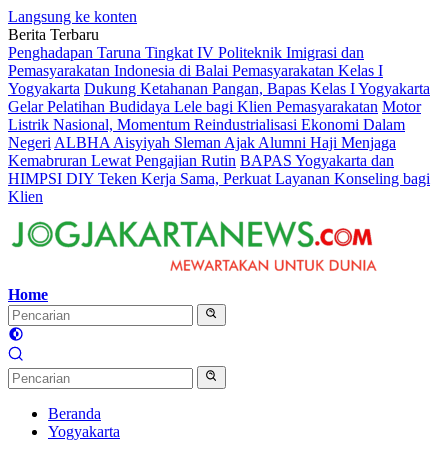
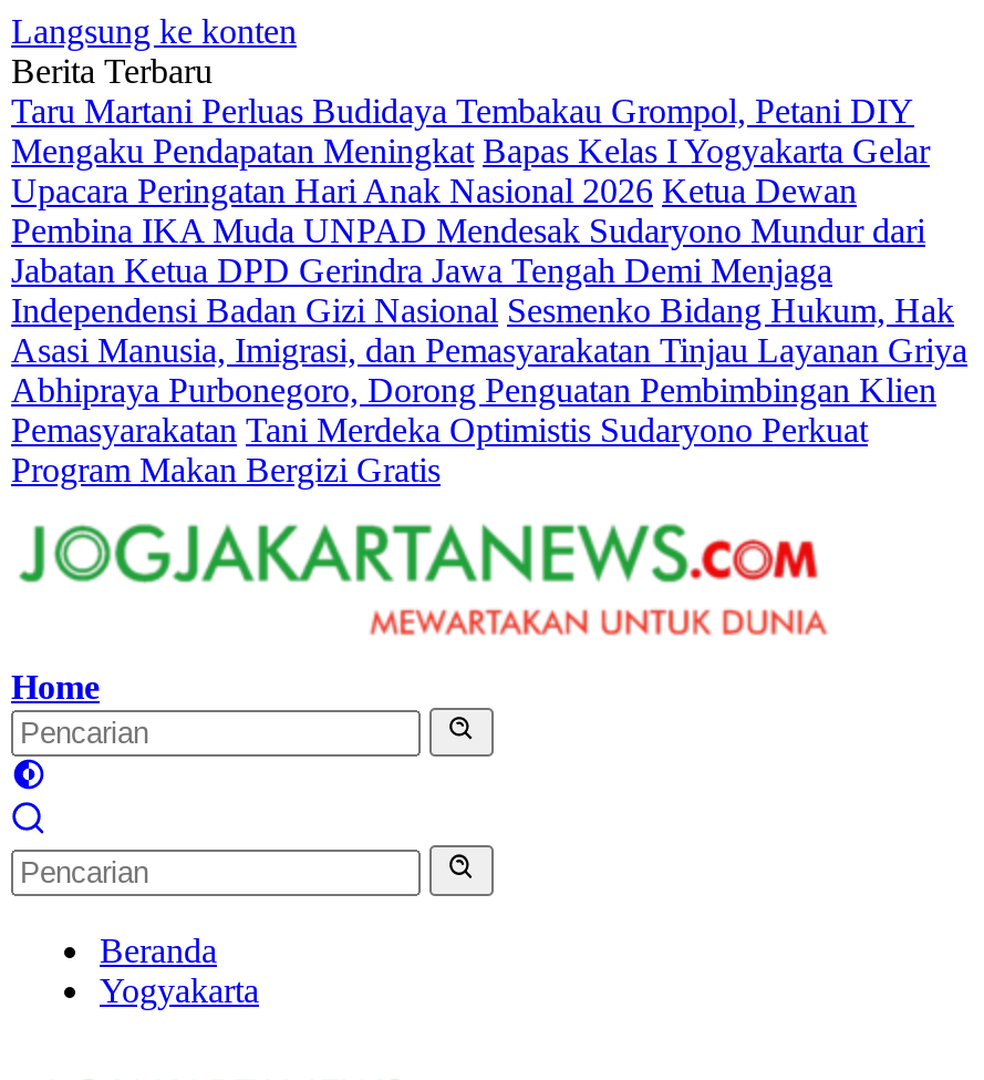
[8,44,430,205] Penghadapan Taruna Tingkat IV Politeknik Imigrasi dan | Pemasyarakatan Indonesia di Balai Pemasyarakatan Kelas I | Yogyakarta Dukung Ketahanan Pangan, Bapas Kelas I Yogyakarta | Gelar Pelatihan Budidaya Lele bagi Klien Pemasyarakatan Motor | Listrik Nasional, Momentum Reindustrialisasi Ekonomi Dalam | Negeri ALBHA Aisyiyah Sleman Ajak Alumni Haji Menjaga | Kemabruran Lewat Pengajian Rutin BAPAS Yogyakarta dan | HIMPSI DIY Teken Kerja Sama, Perkuat Layanan Konseling bagi | Klien -> [11,92,967,488] Taru Martani Perluas Budidaya Tembakau Grompol, Petani DIY | Mengaku Pendapatan Meningkat Bapas Kelas I Yogyakarta Gelar | Upacara Peringatan Hari Anak Nasional 2026 Ketua Dewan | Pembina IKA Muda UNPAD Mendesak Sudaryono Mundur dari | Jabatan Ketua DPD Gerindra Jawa Tengah Demi Menjaga | Independensi Badan Gizi Nasional Sesmenko Bidang Hukum, Hak | Asasi Manusia, Imigrasi, dan Pemasyarakatan Tinjau Layanan Griya | Abhipraya Purbonegoro, Dorong Penguatan Pembimbingan Klien | Pemasyarakatan Tani Merdeka Optimistis Sudaryono Perkuat | Program Makan Bergizi Gratis

